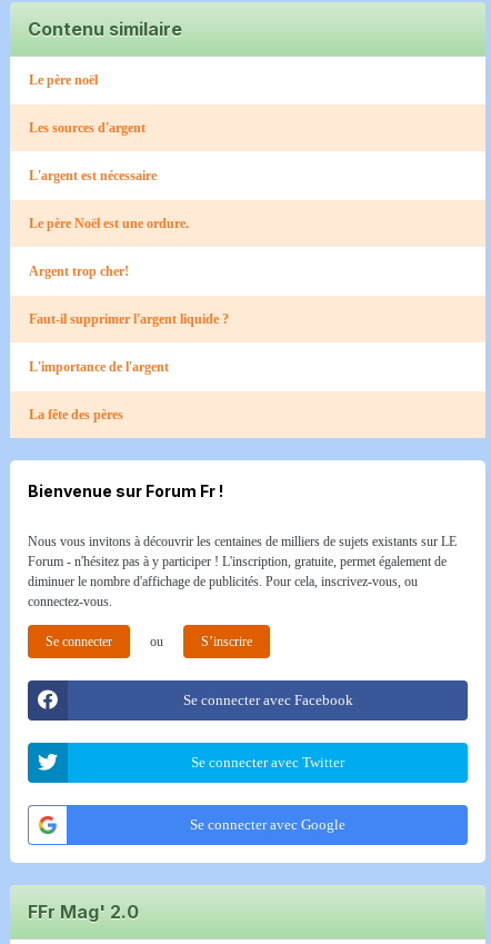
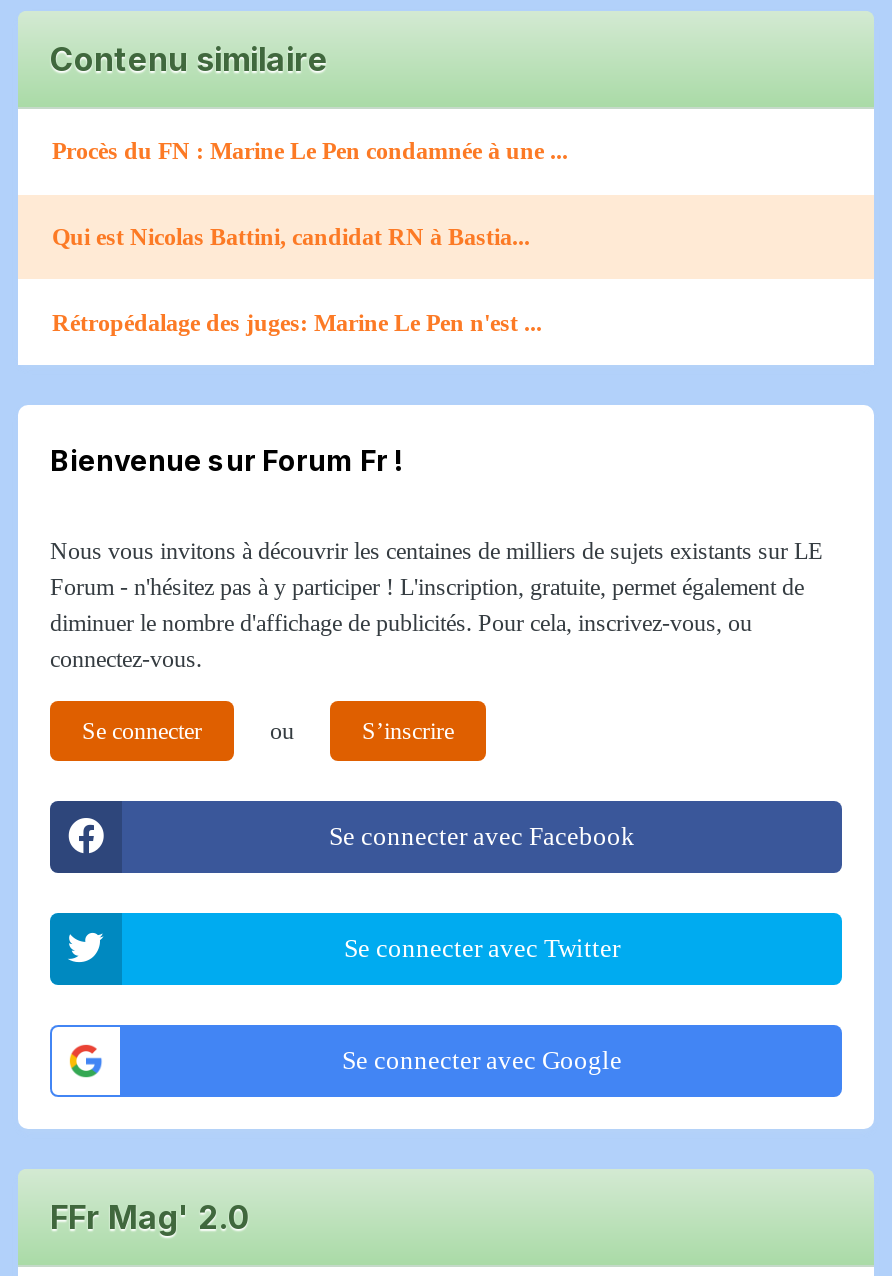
[29,73,229,423] Le père noël | Les sources d'argent | L'argent est nécessaire | Le père Noël est une ordure. | Argent trop cher! | Faut-il supprimer l'argent liquide ? | L'importance de l'argent | La fête des pères -> [52,138,568,338] Procès du FN : Marine Le Pen condamnée à une ... | Qui est Nicolas Battini, candidat RN à Bastia... | Rétropédalage des juges: Marine Le Pen n'est ...

